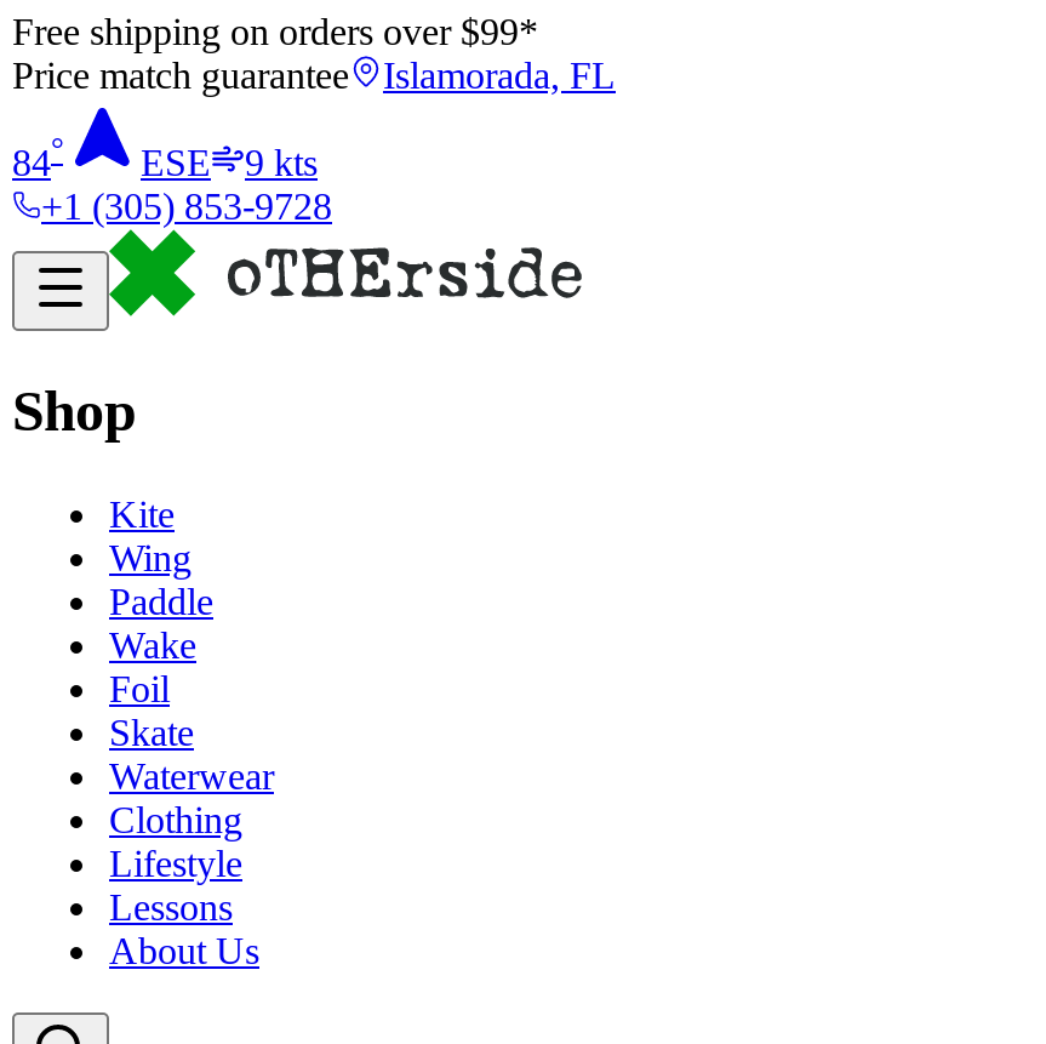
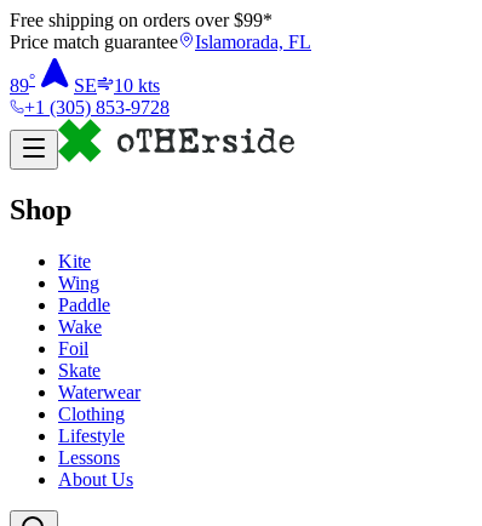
[12,131,318,183] 84° | ESE | 9 kts -> [10,70,160,96] 89° | SE | 10 kts

